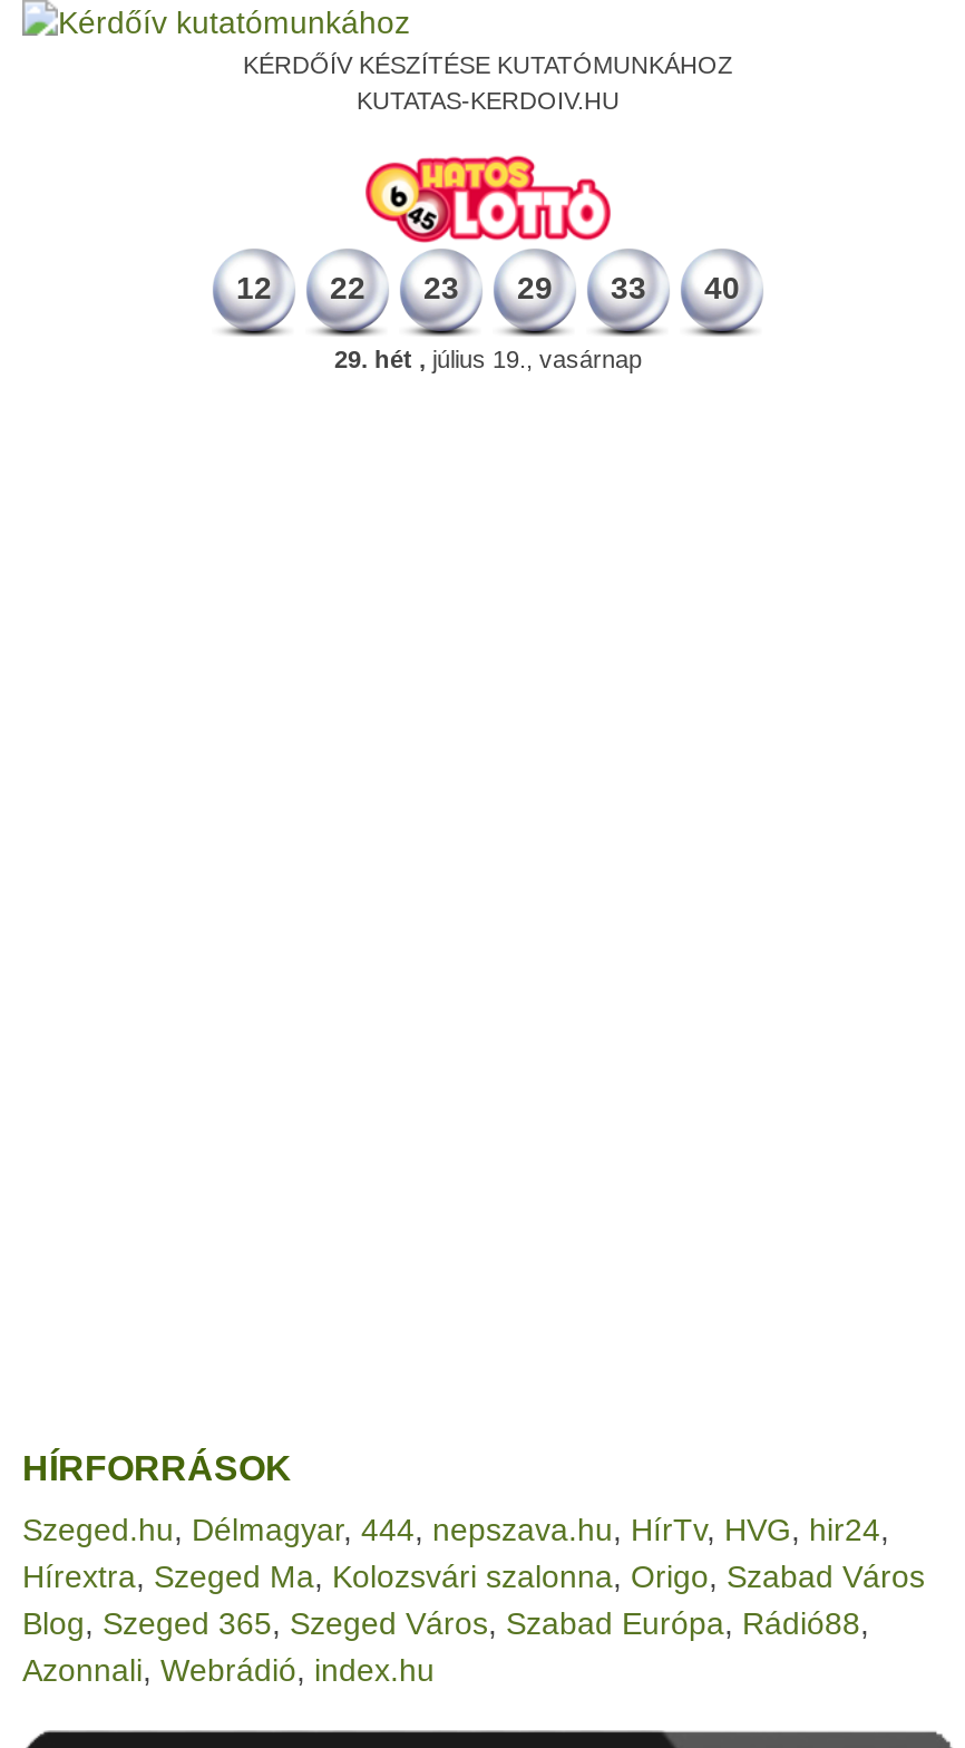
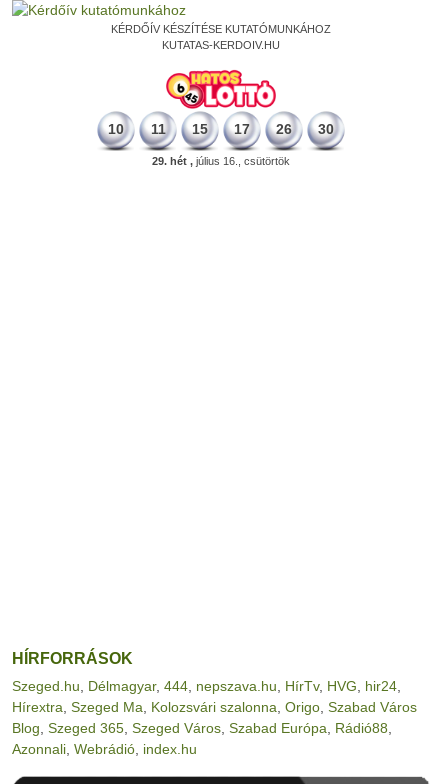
[236,269,272,305] 12 -> [108,121,124,137] 10
[330,269,365,305] 22 -> [150,121,165,137] 11
[423,269,459,305] 23 -> [192,121,208,137] 15
[517,269,553,305] 29 -> [234,121,250,137] 17
[611,269,646,305] 33 -> [276,121,292,137] 26
[704,269,740,305] 40 -> [318,121,334,137] 30
[334,345,642,372] 29. hét , július 19., vasárnap -> [152,155,290,167] 29. hét , július 16., csütörtök

